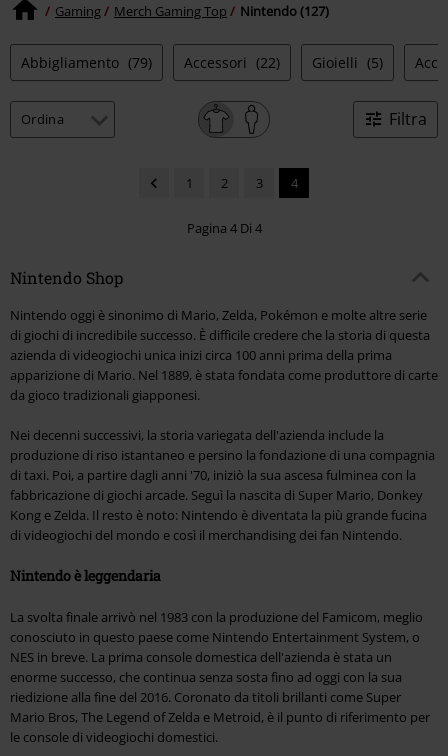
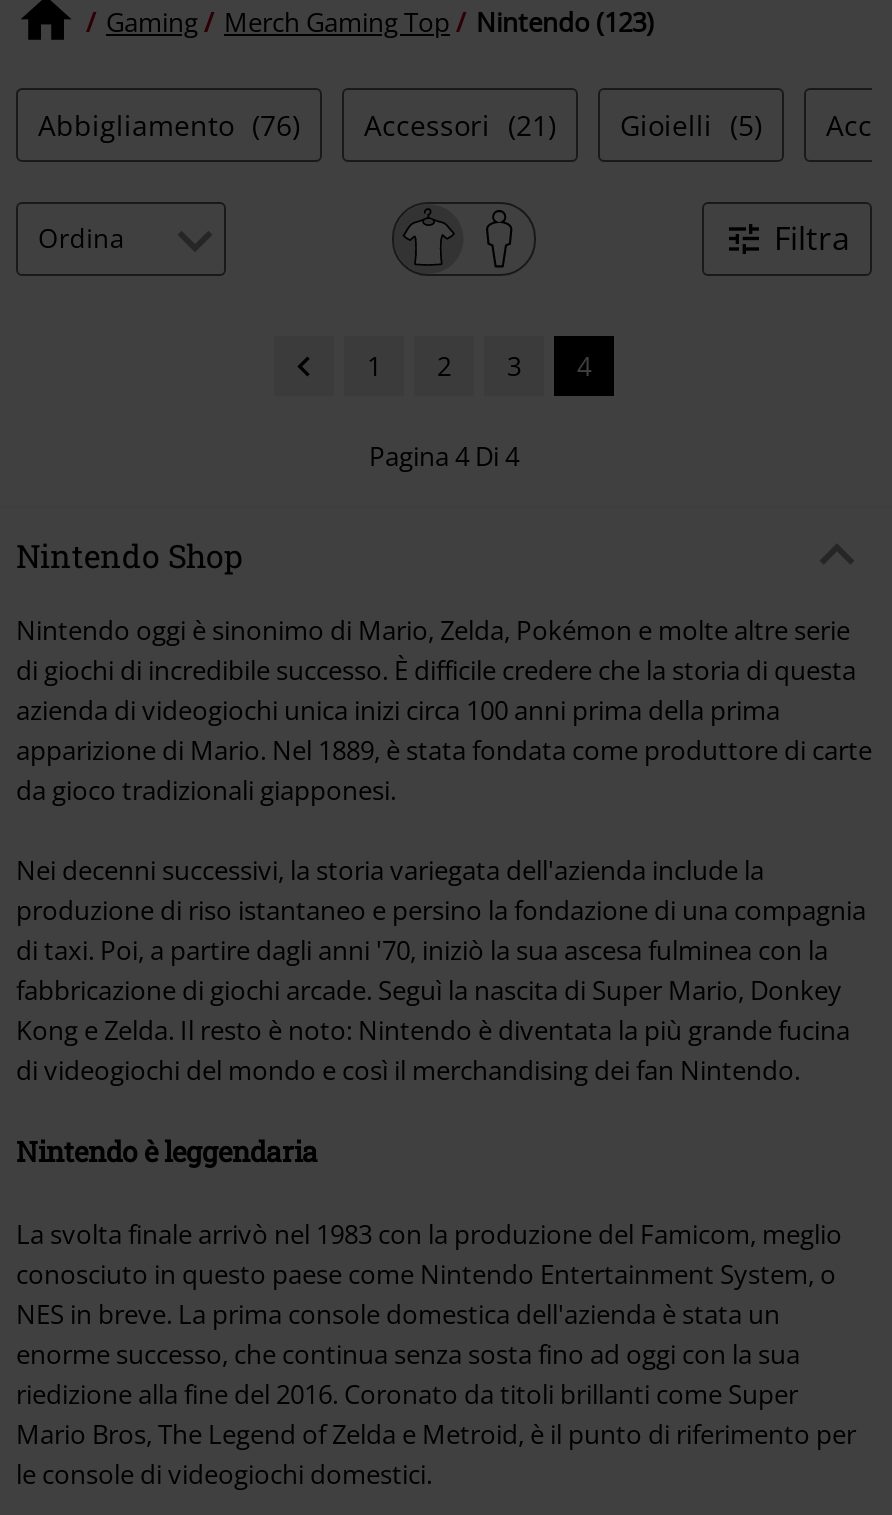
[55,2,329,20] Gaming Merch Gaming Top Nintendo (127) -> [106,4,654,40] Gaming Merch Gaming Top Nintendo (123)
[21,53,152,72] Abbigliamento (79) -> [38,105,300,143] Abbigliamento (76)
[184,53,280,72] Accessori (22) -> [364,105,556,143] Accessori (21)

